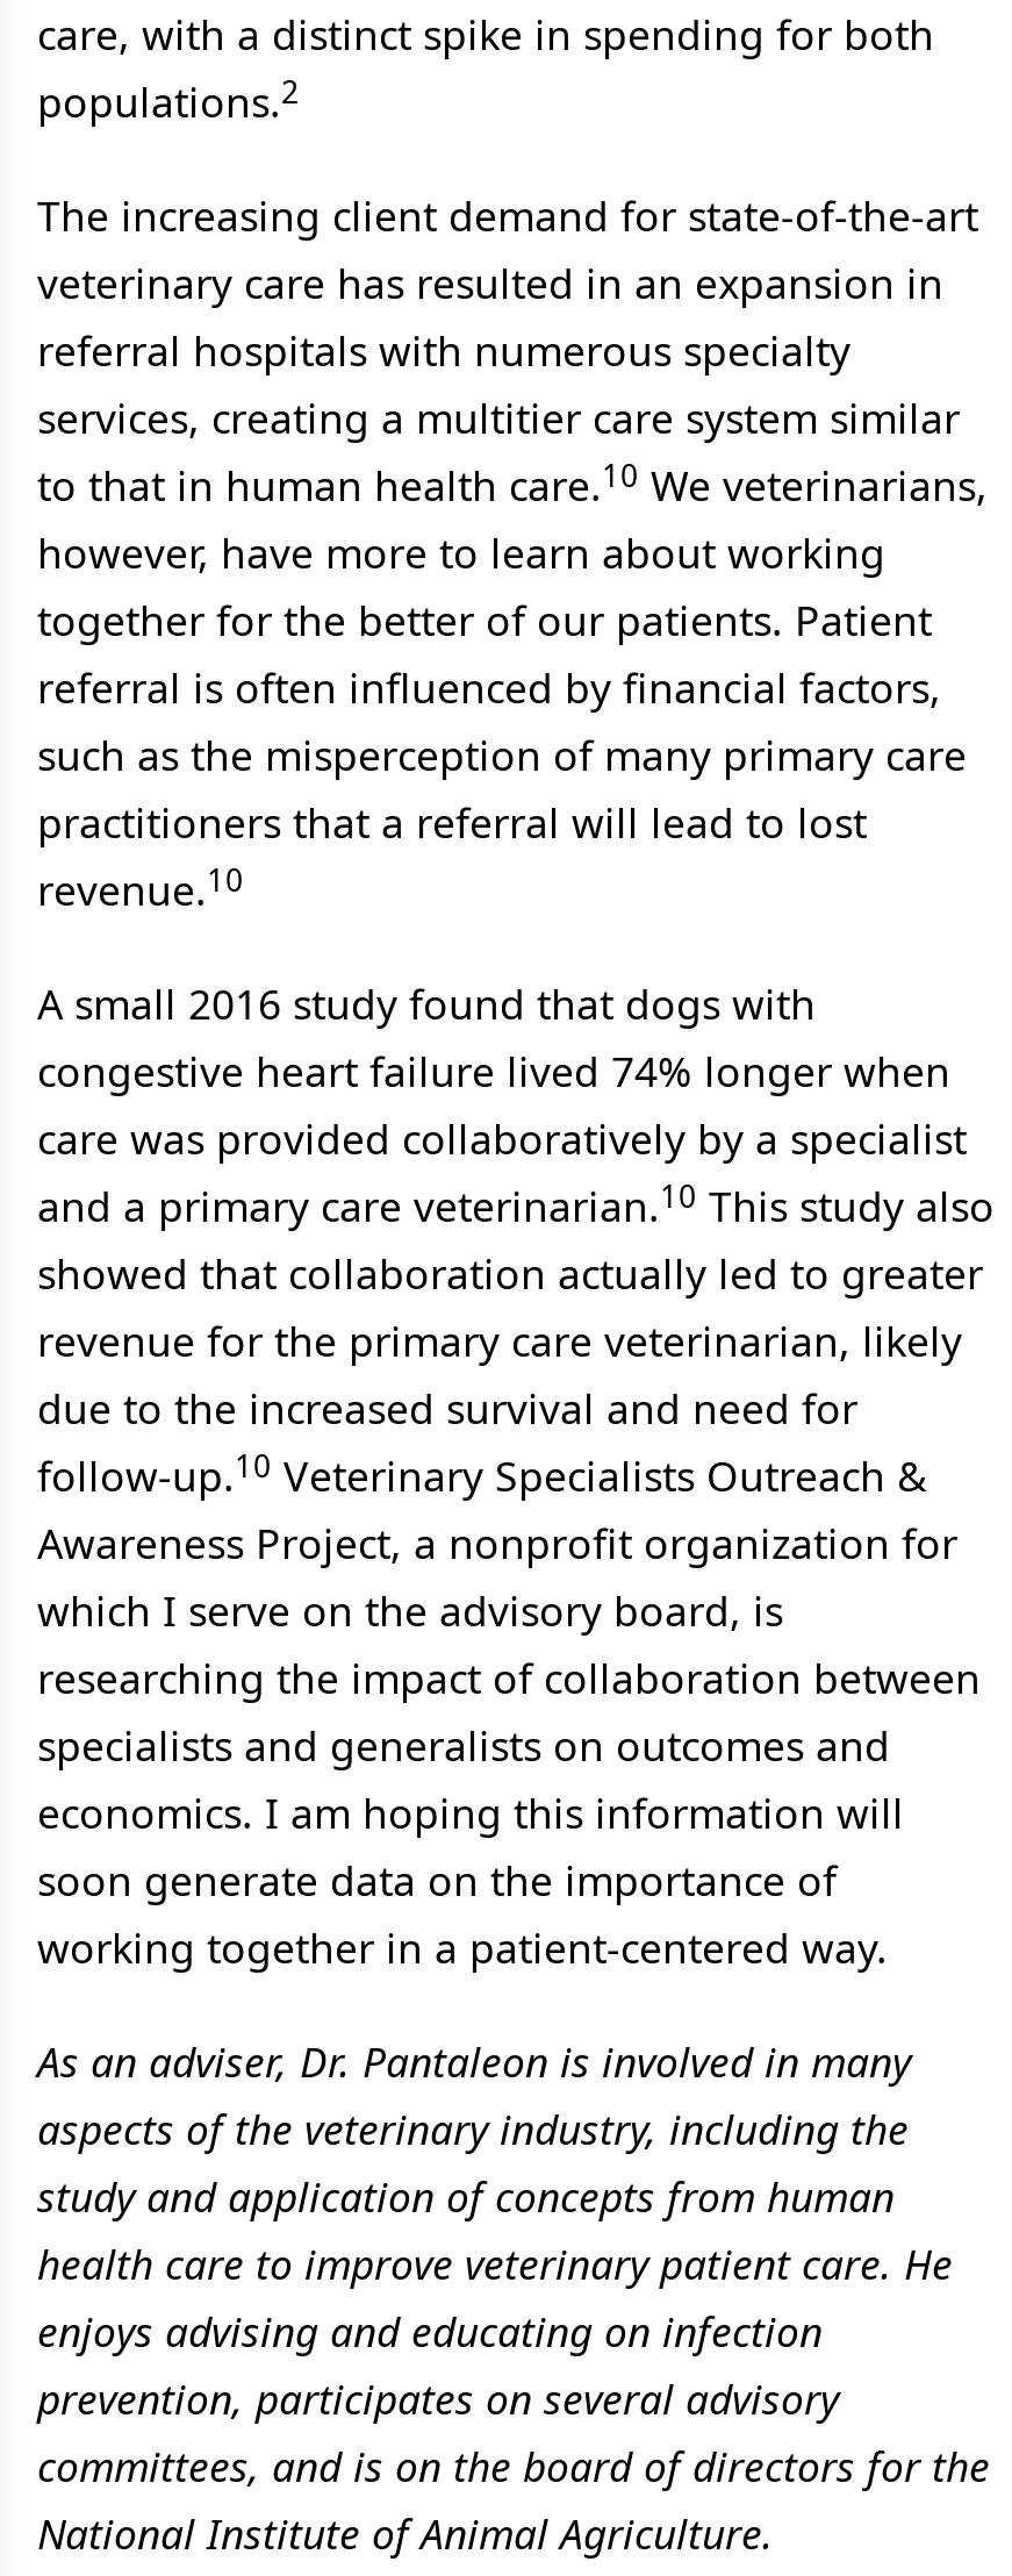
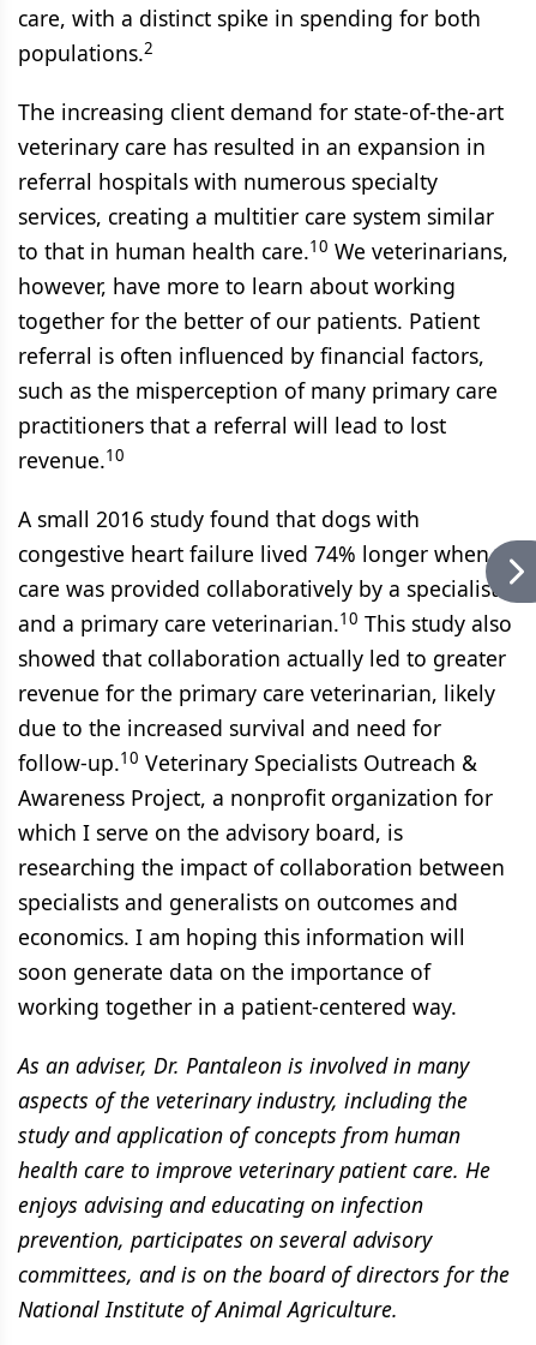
none -> [494,539,532,604] [image]

